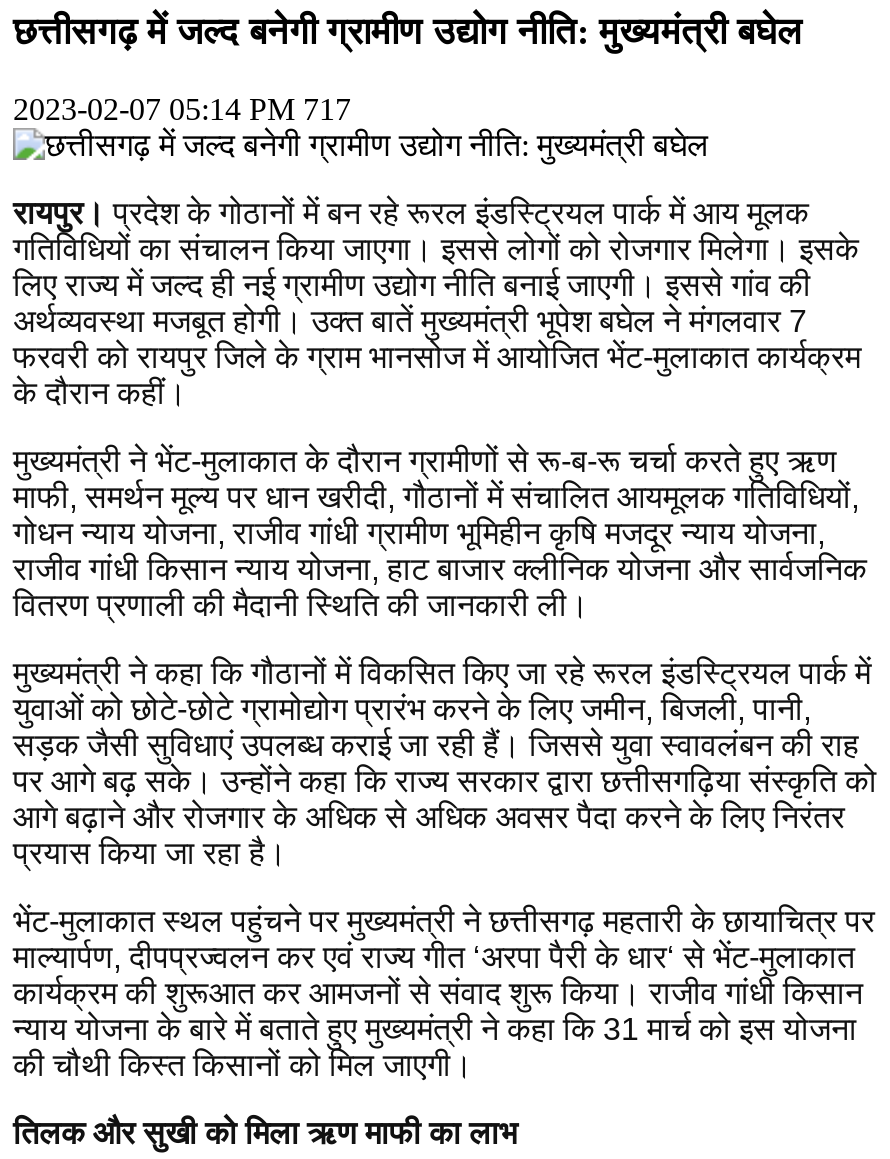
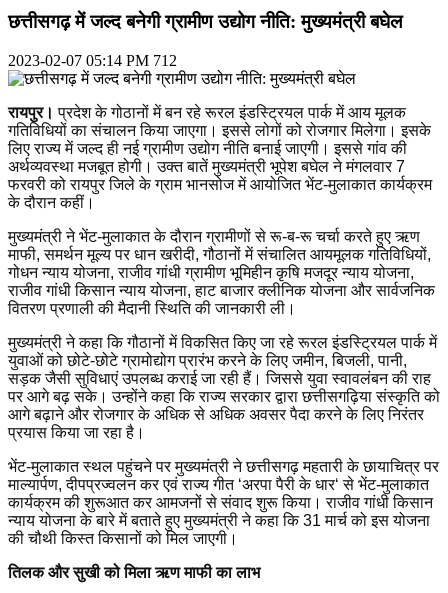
[13,92,351,126] 2023-02-07 05:14 PM 717 -> [8,52,177,69] 2023-02-07 05:14 PM 712

